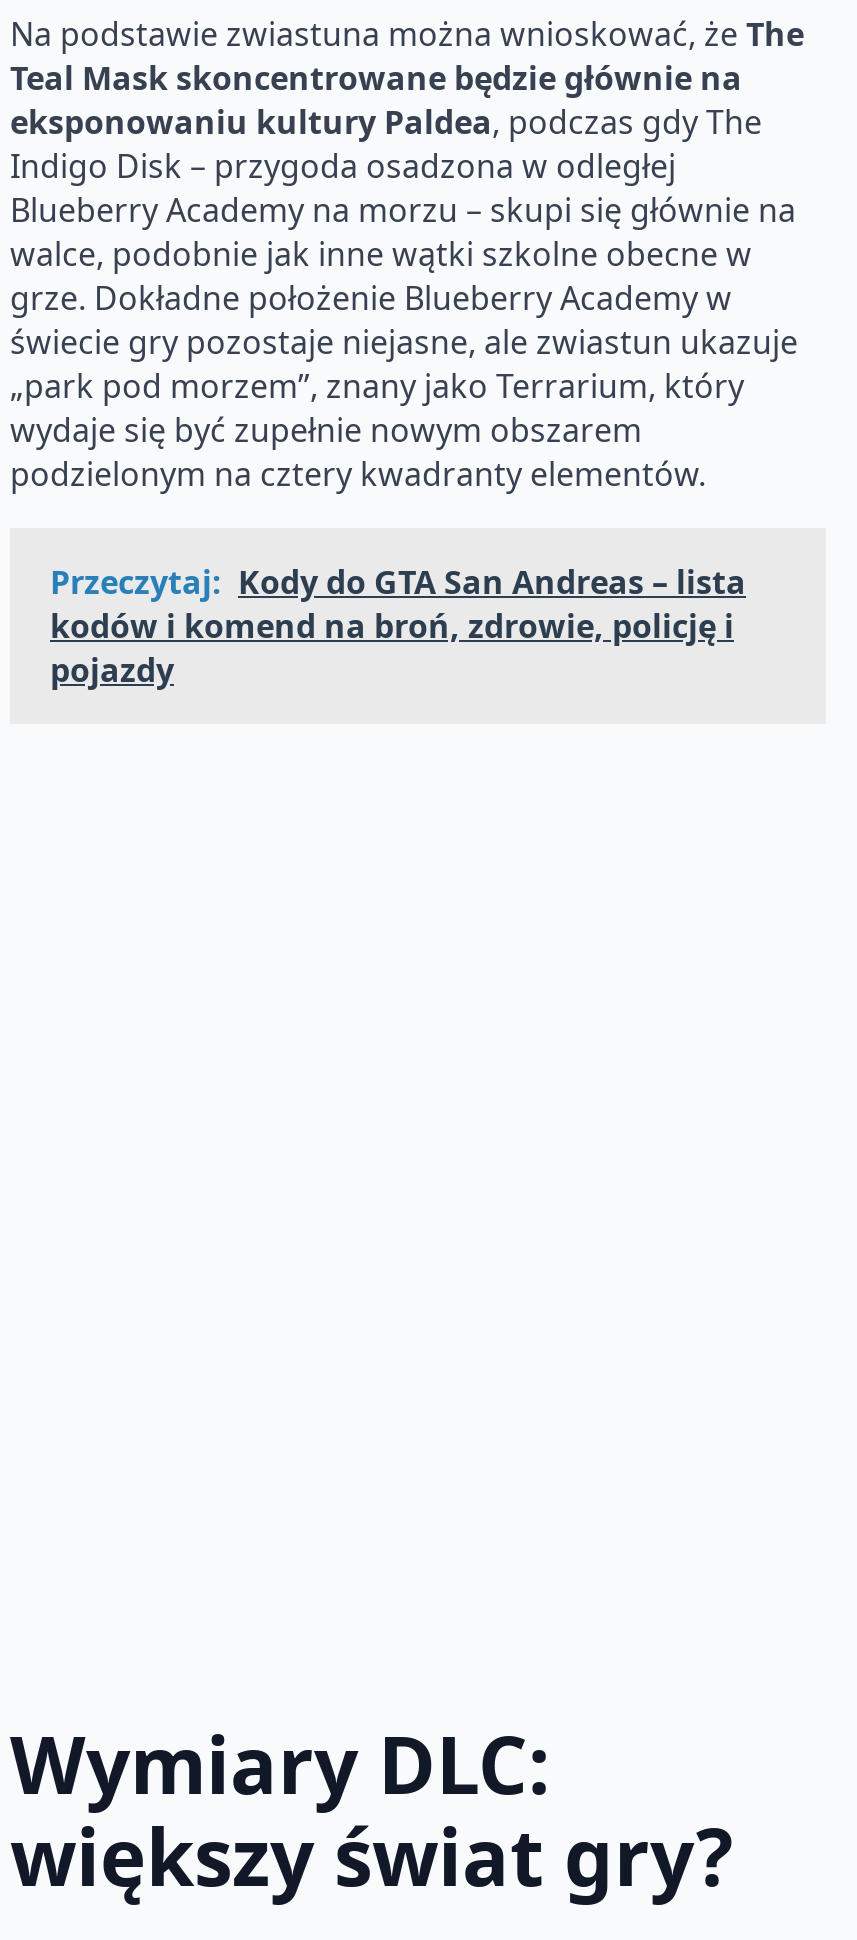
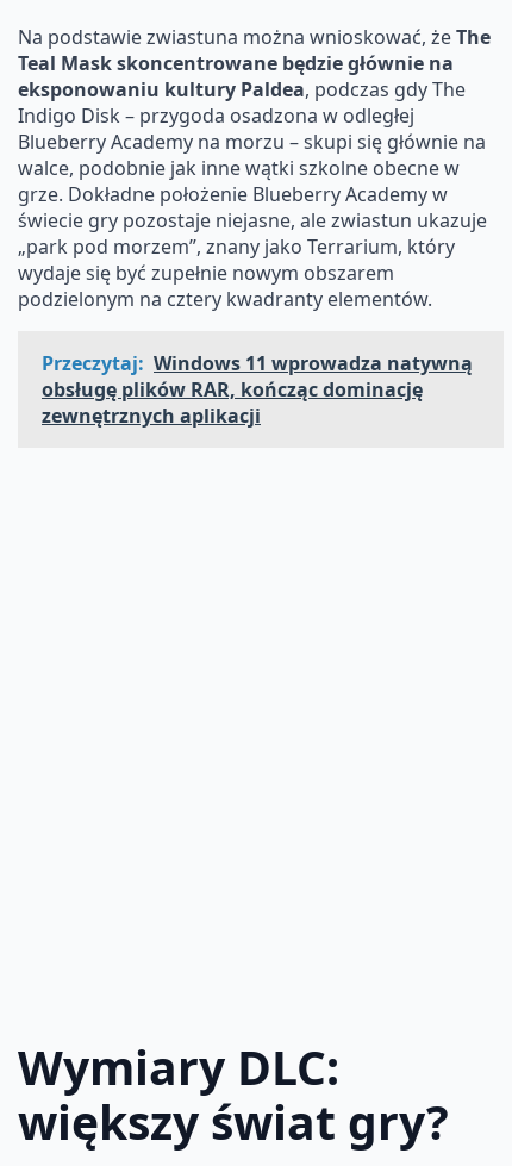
[50,560,746,692] Przeczytaj: Kody do GTA San Andreas – lista | kodów i komend na broń, zdrowie, policję i | pojazdy -> [42,350,473,429] Przeczytaj: Windows 11 wprowadza natywną | obsługę plików RAR, kończąc dominację | zewnętrznych aplikacji

